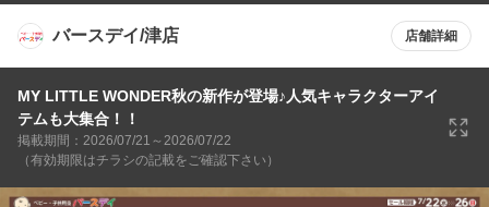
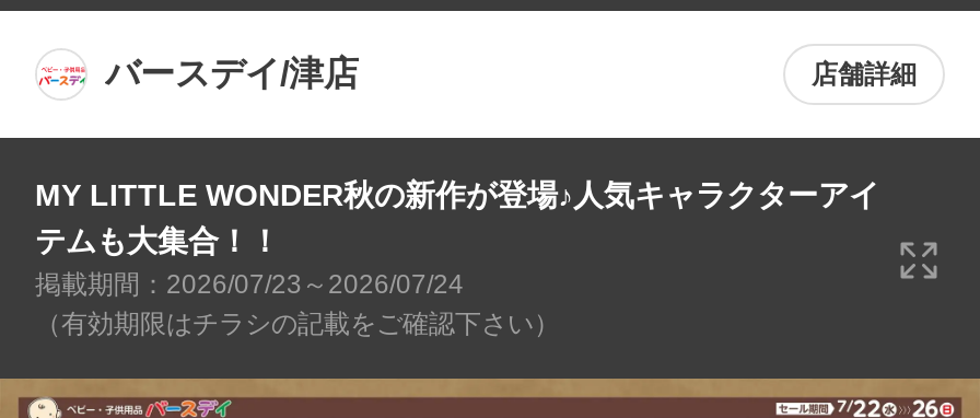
[17,133,231,148] 掲載期間：2026/07/21～2026/07/22 -> [35,269,464,299] 掲載期間：2026/07/23～2026/07/24

